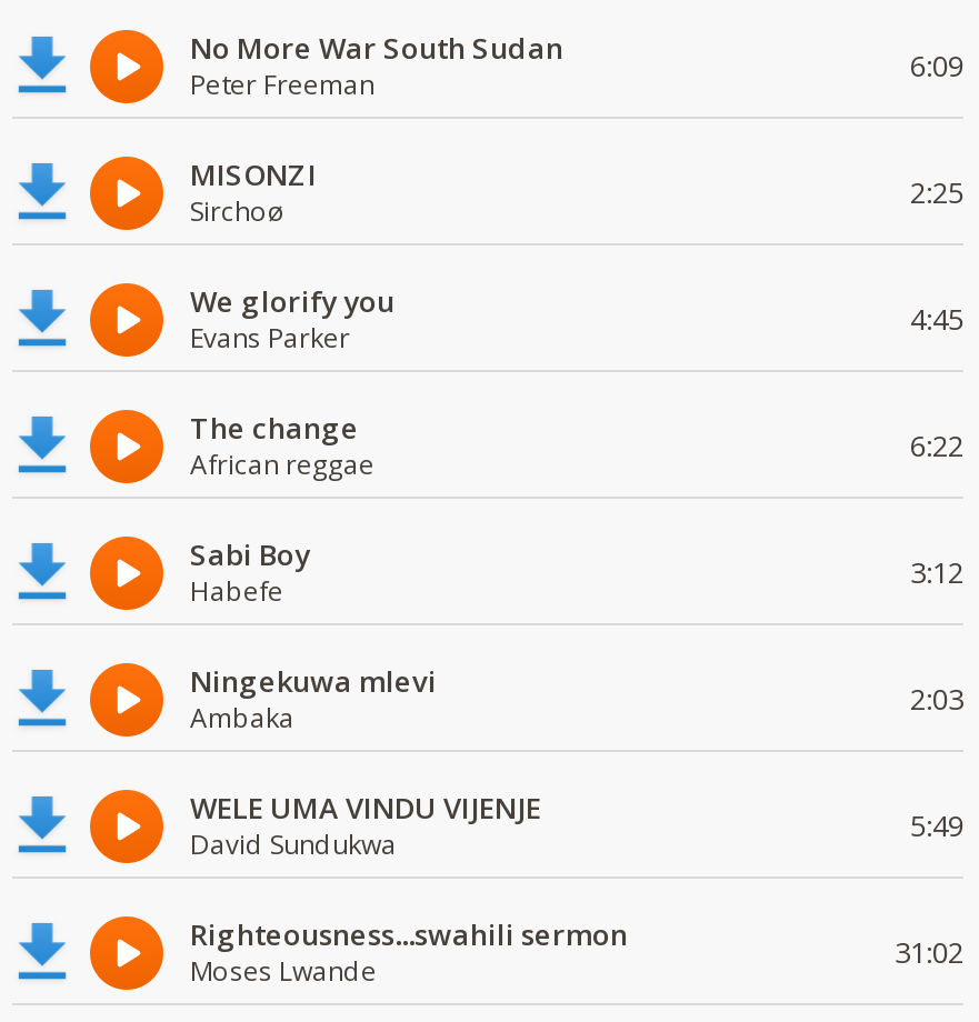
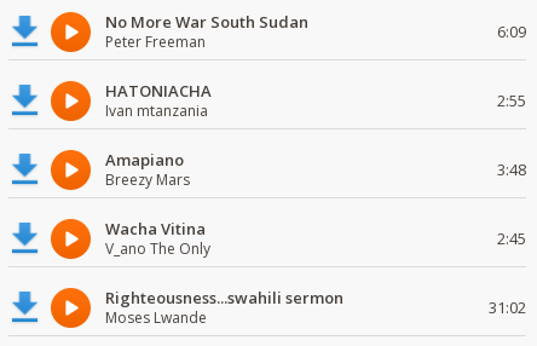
[190,154,963,863] MISONZI | Sirchoø | 2:25 | We glorify you | Evans Parker | 4:45 | The change | African reggae | 6:22 | Sabi Boy | Habefe | 3:12 | Ningekuwa mlevi | Ambaka | 2:03 | WELE UMA VINDU VIJENJE | David Sundukwa | 5:49 -> [105,80,526,259] HATONIACHA | Ivan mtanzania | 2:55 | Amapiano | Breezy Mars | 3:48 | Wacha Vitina | V_ano The Only | 2:45

